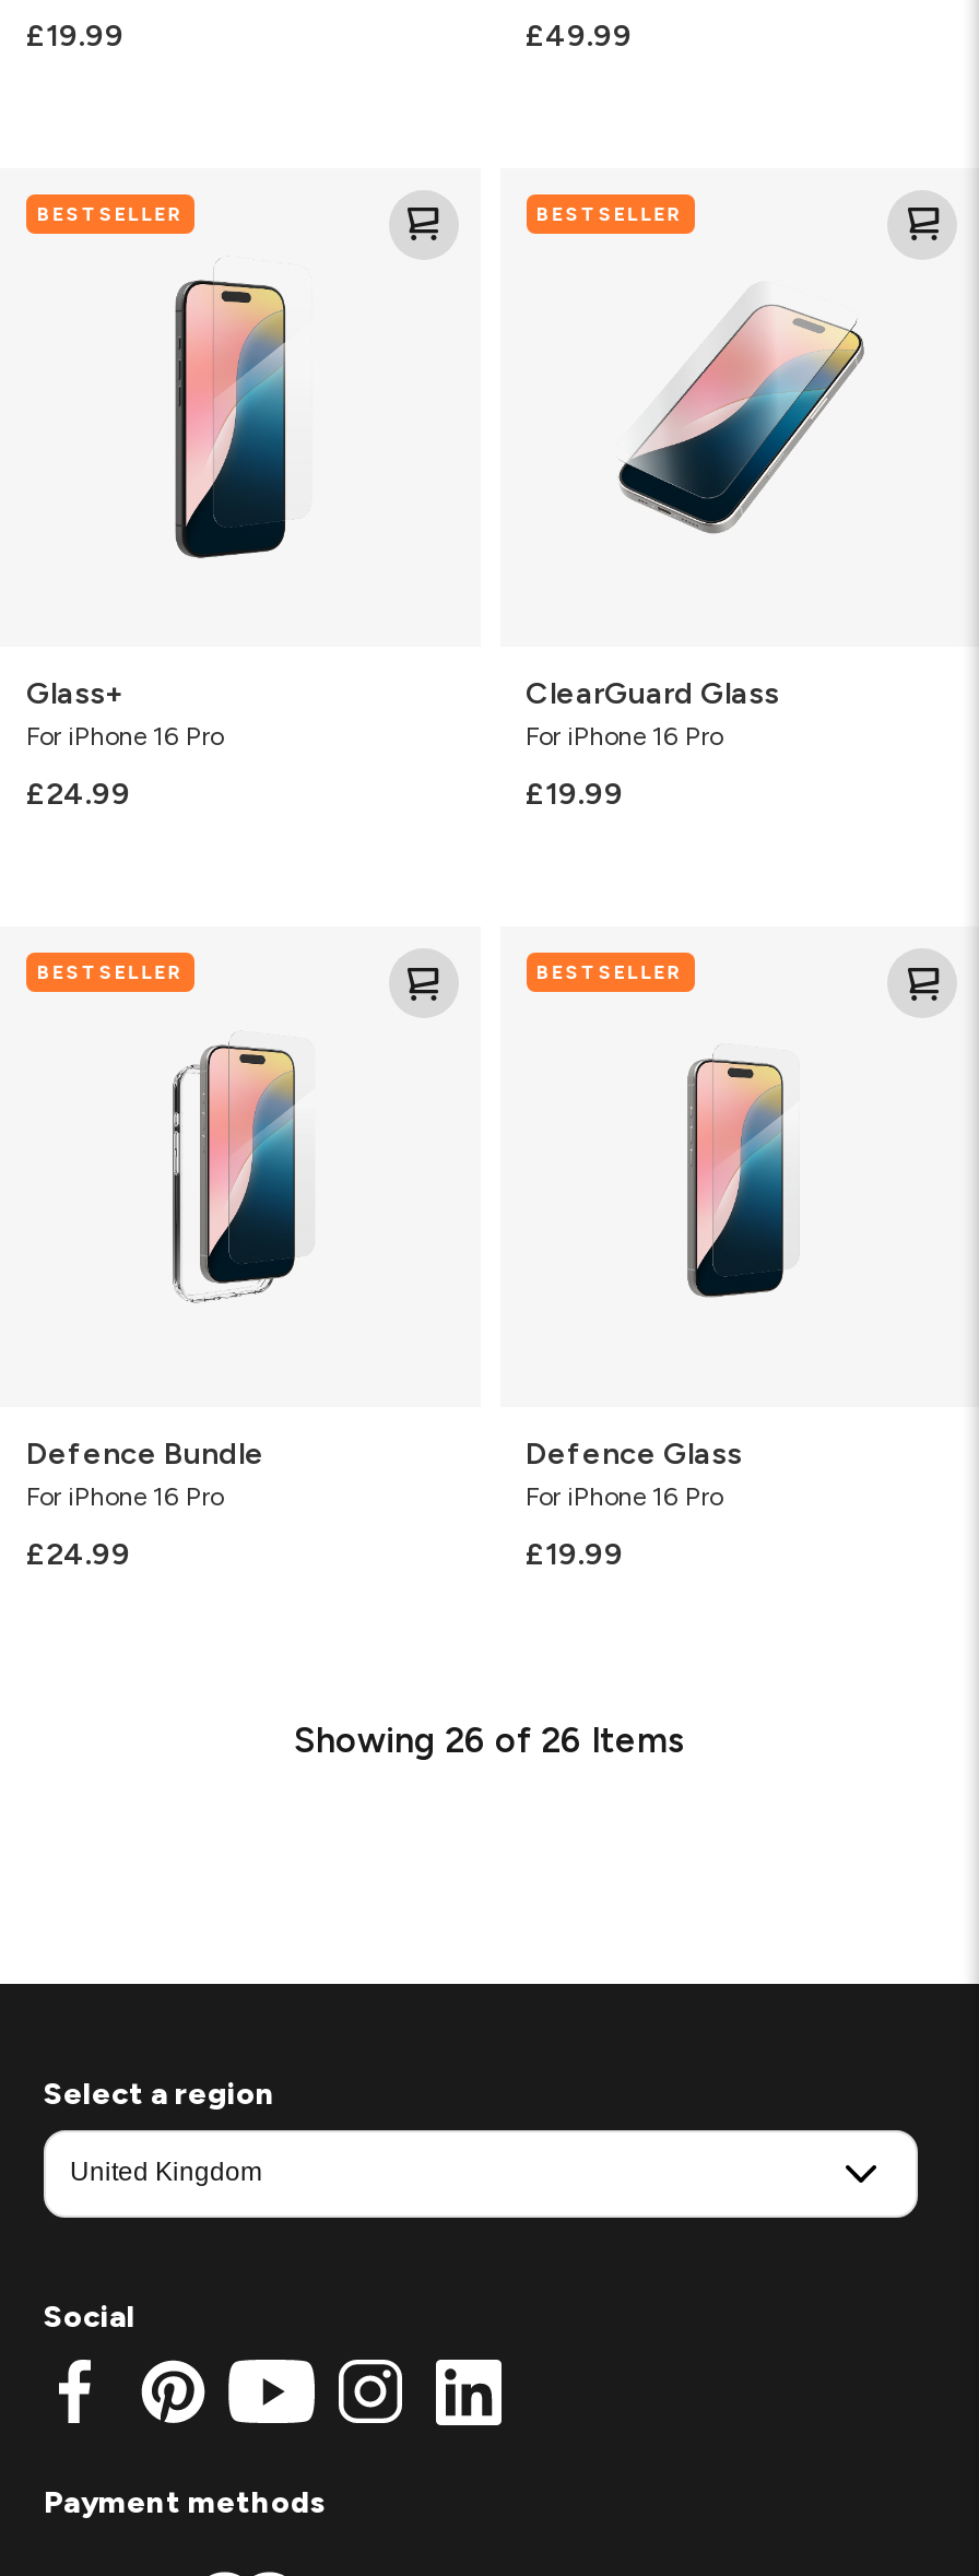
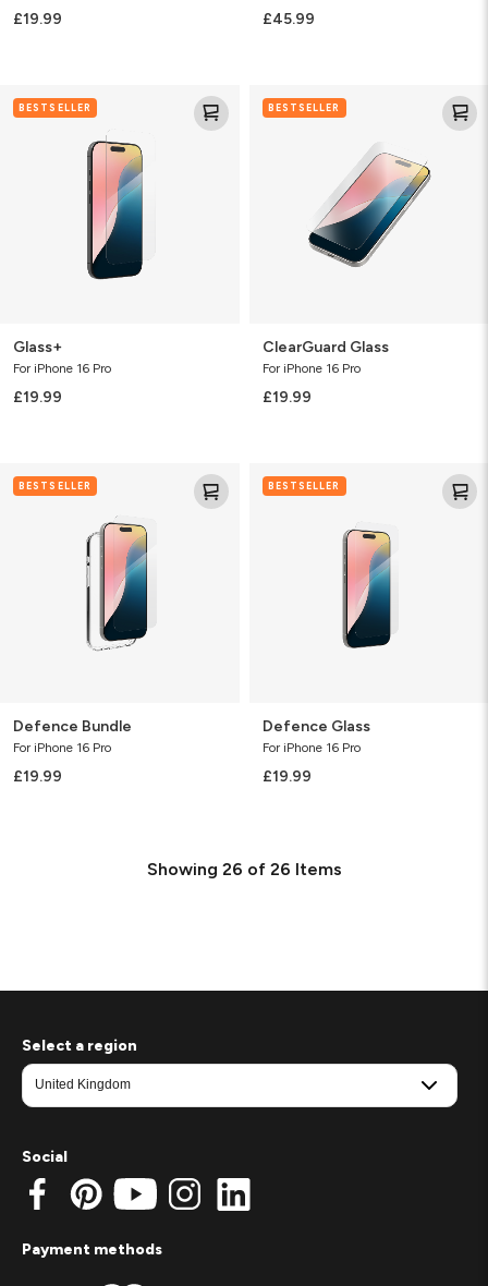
[526,16,633,54] £49.99 -> [262,9,314,28] £45.99
[26,776,131,813] £24.99 -> [13,388,62,407] £19.99
[26,1535,131,1572] £24.99 -> [13,767,62,785] £19.99

